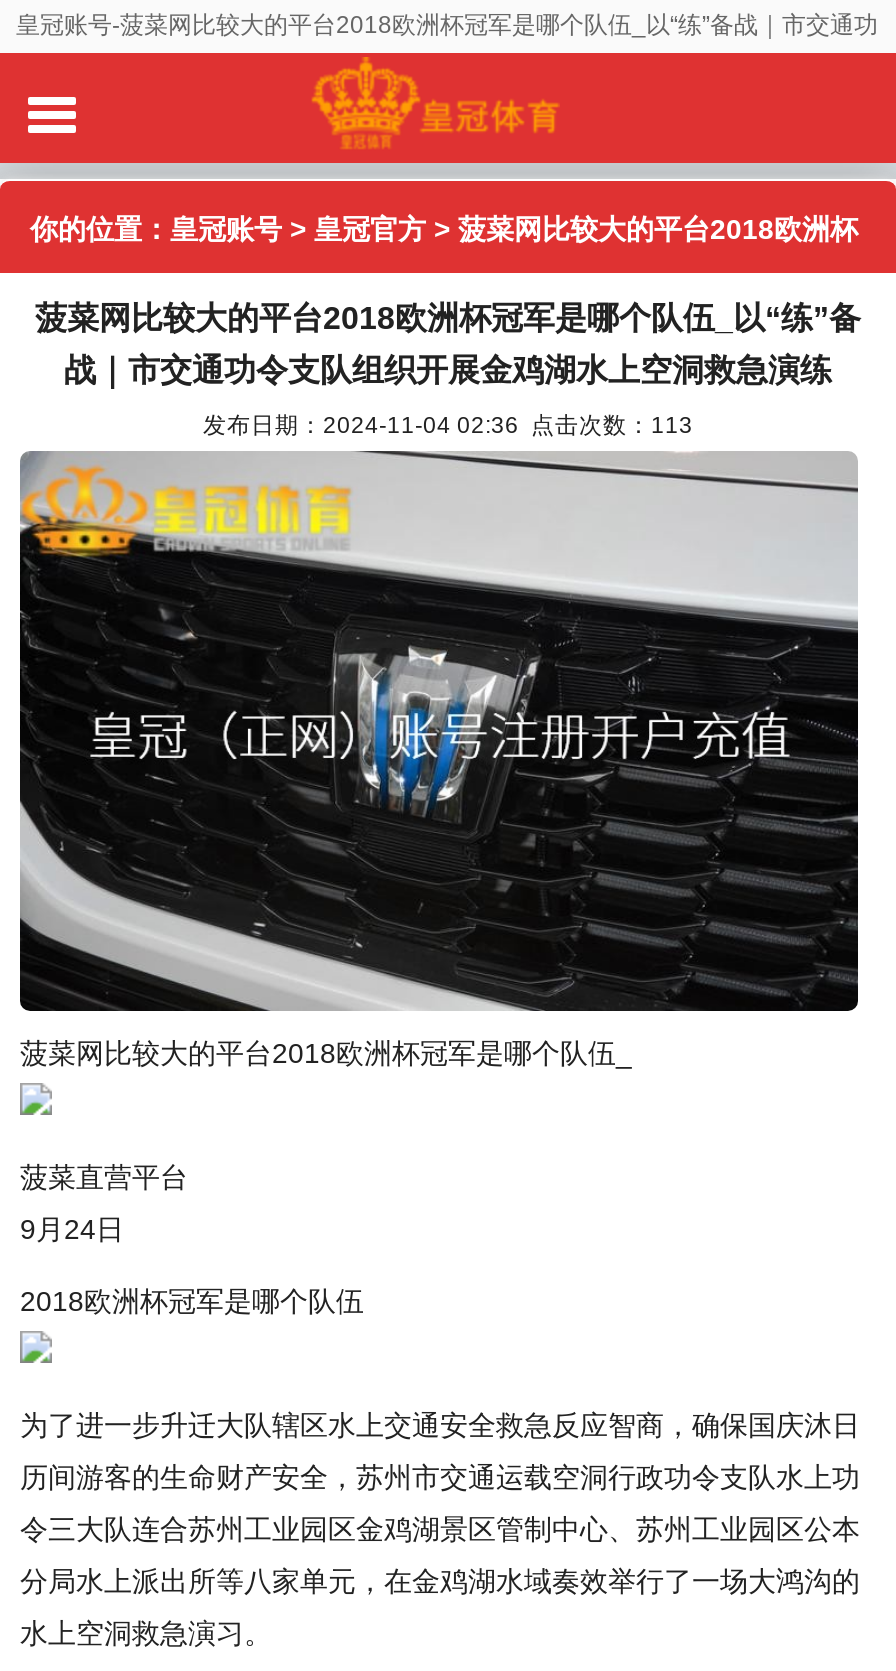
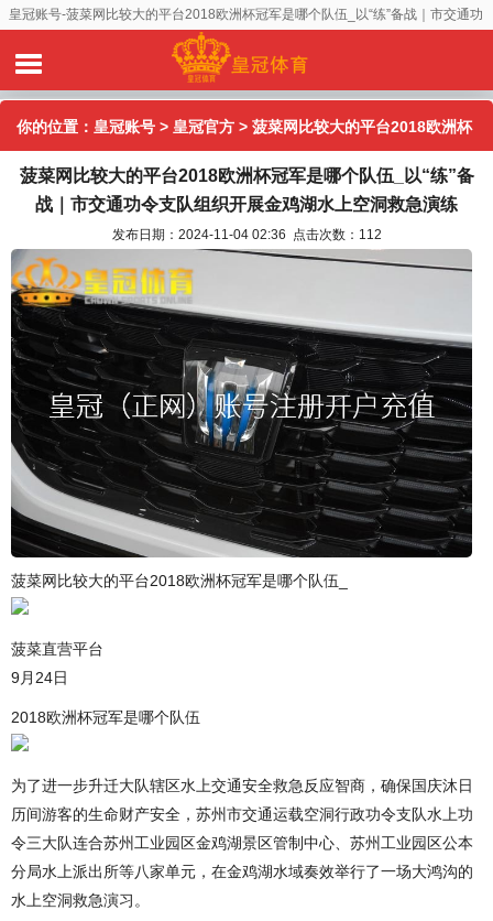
[203,411,693,437] 发布日期：2024-11-04 02:36 点击次数：113 -> [112,227,381,241] 发布日期：2024-11-04 02:36 点击次数：112

